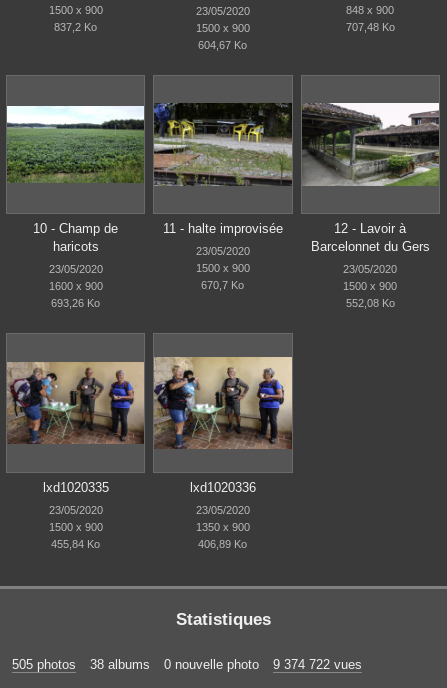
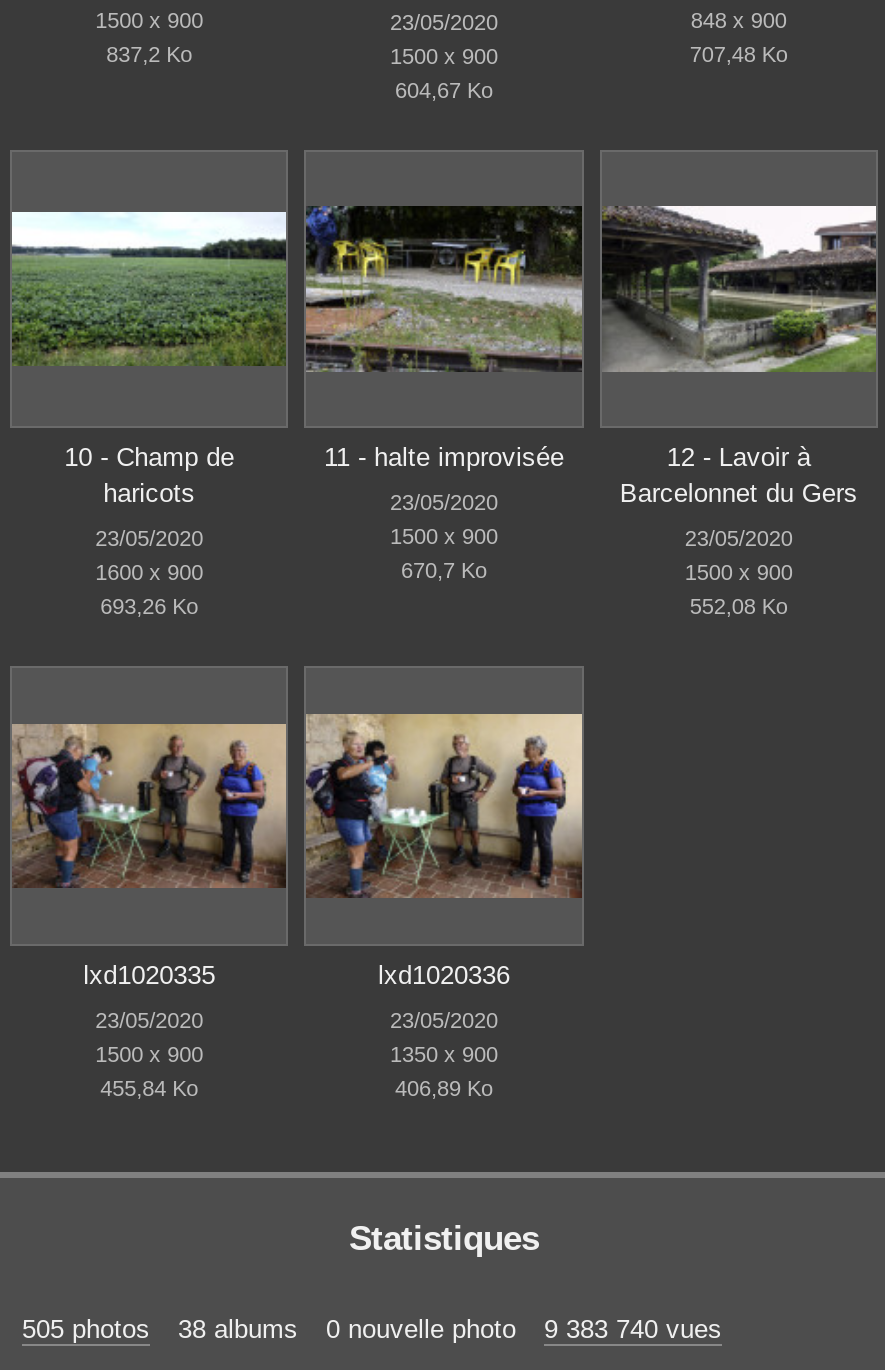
[12,657,362,672] 505 photos 38 albums 0 nouvelle photo 9 374 722 vues -> [22,1313,722,1343] 505 photos 38 albums 0 nouvelle photo 9 383 740 vues

